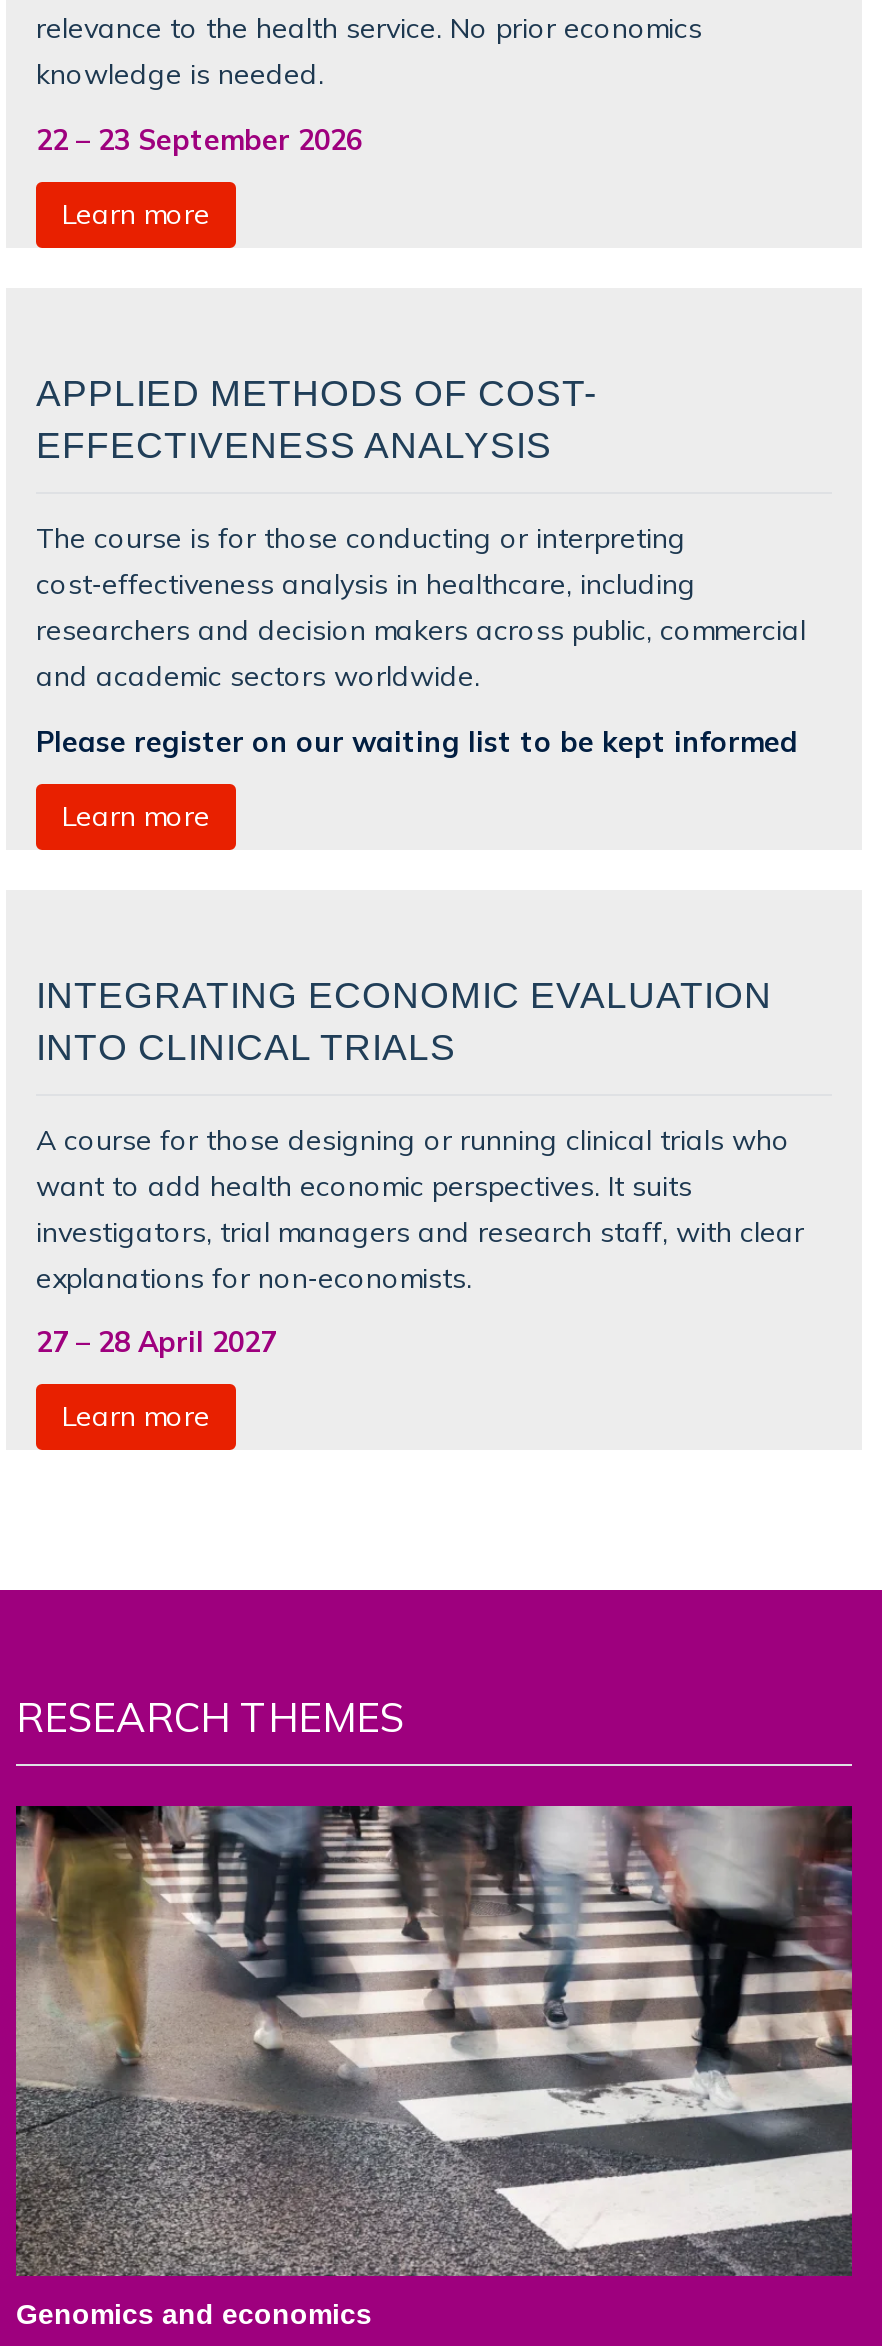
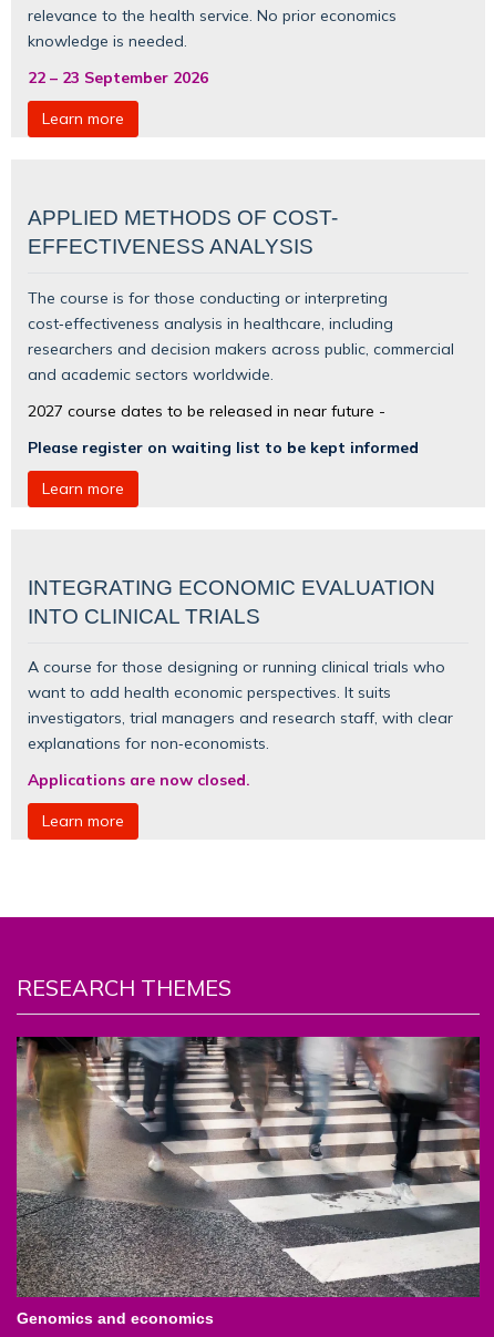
[36,723,798,757] Please register on our waiting list to be kept informed -> [28,400,419,456] 2027 course dates to be released in near future - | Please register on waiting list to be kept informed
[36,1325,276,1359] 27 – 28 April 2027 -> [28,770,250,789] Applications are now closed.

